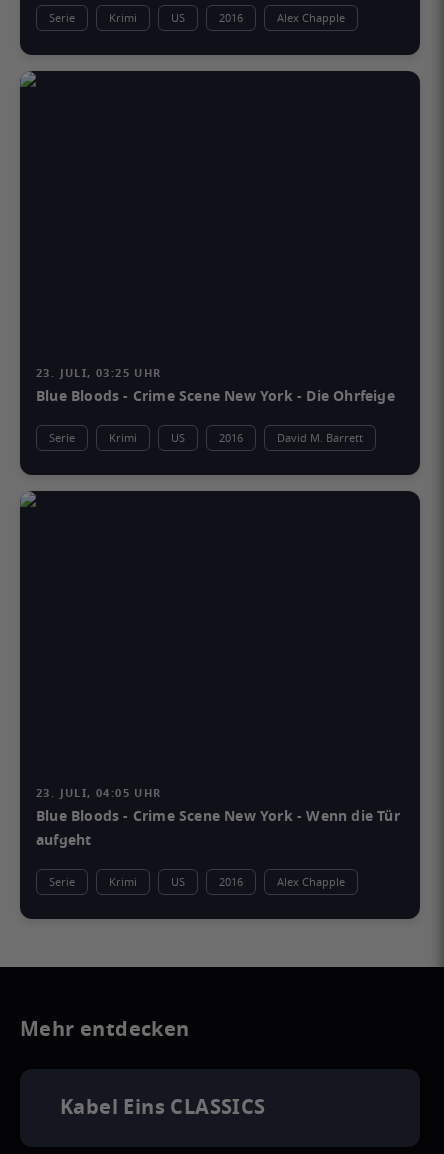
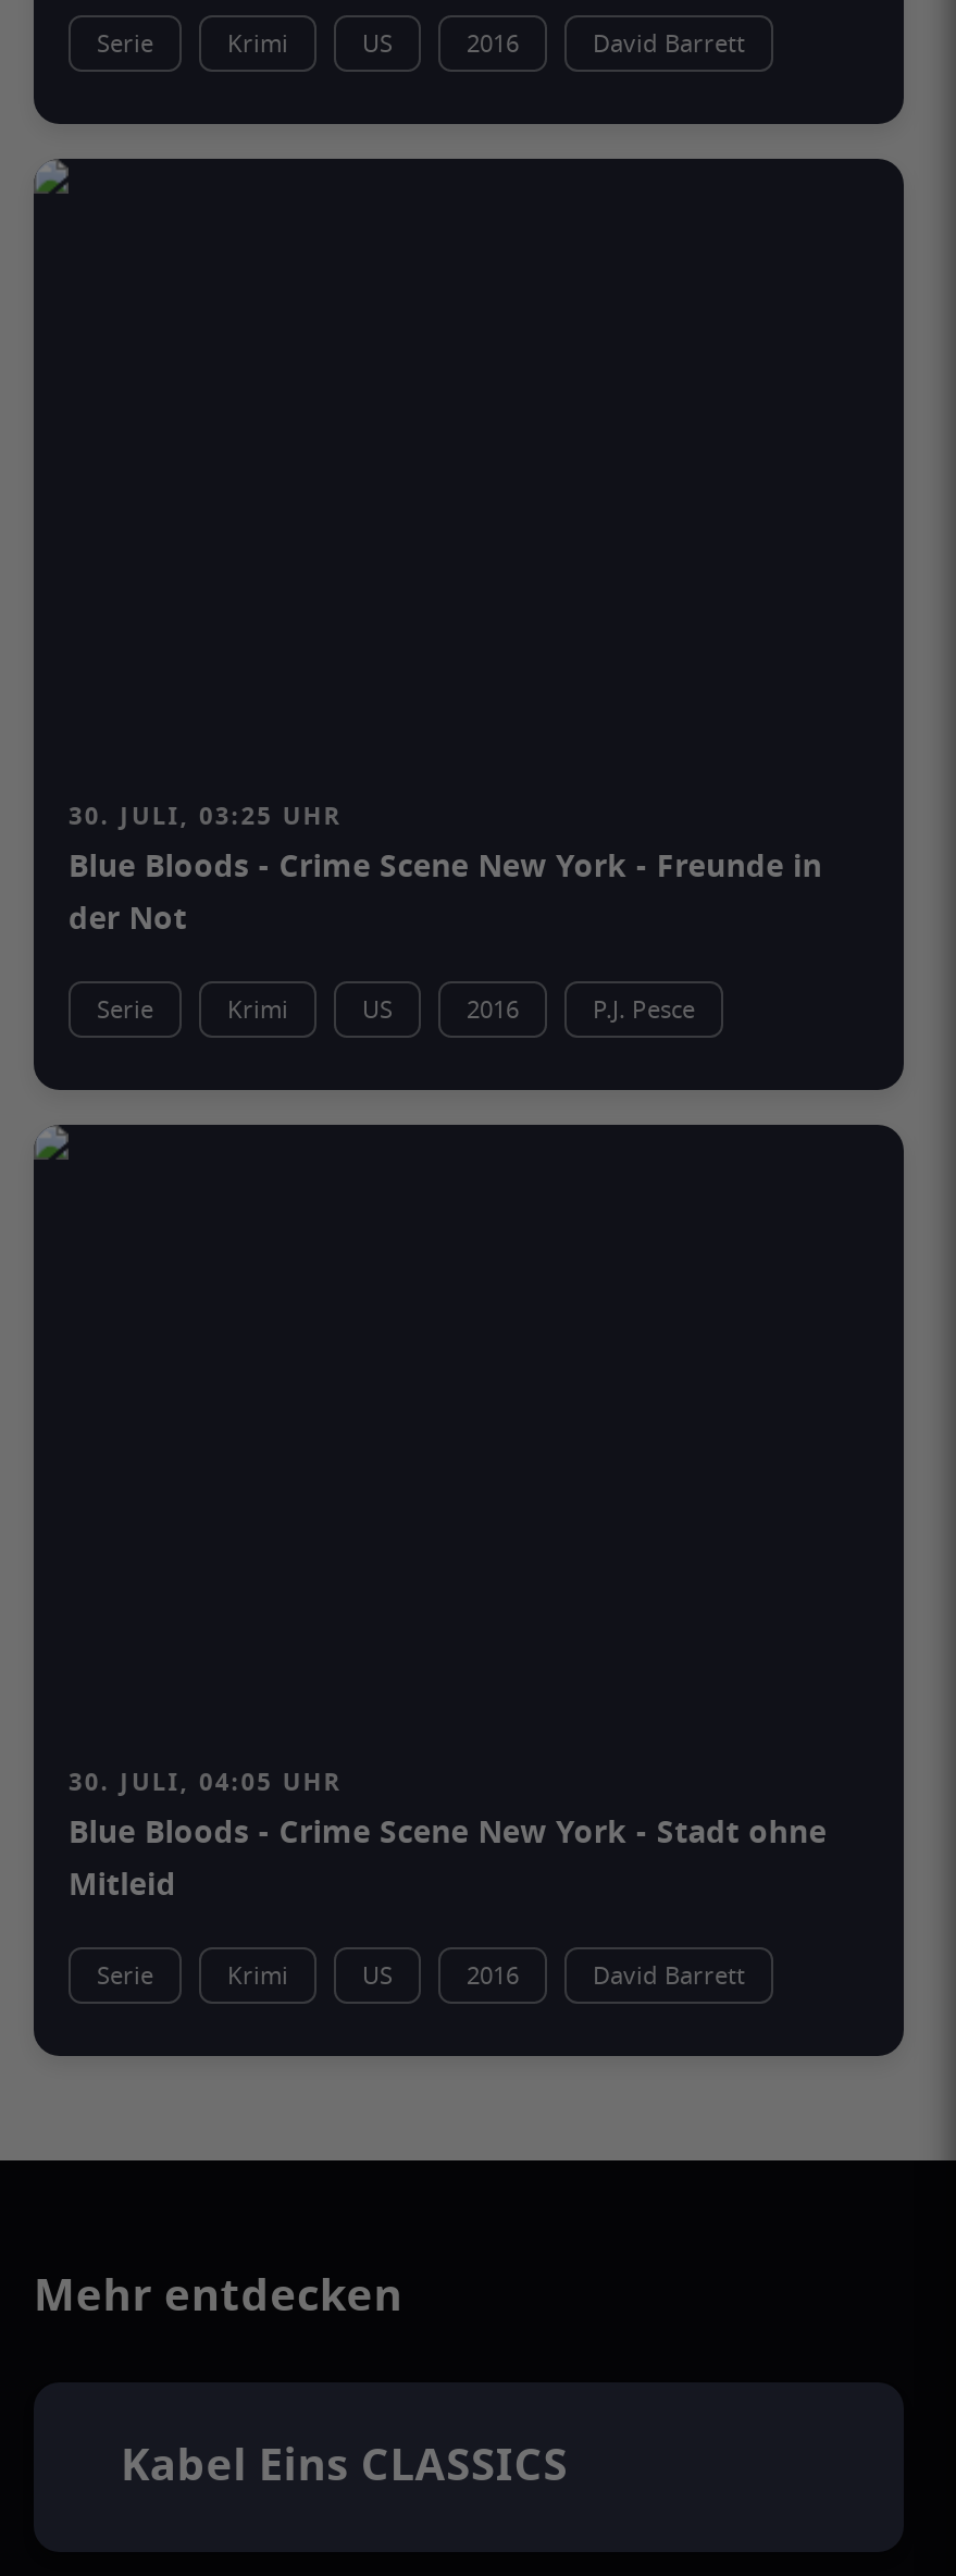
[277,10,345,26] Alex Chapple -> [593,26,745,61] David Barrett
[36,365,395,407] 23. JULI, 03:25 UHR | Blue Bloods - Crime Scene New York - Die Ohrfeige -> [69,798,822,942] 30. JULI, 03:25 UHR | Blue Bloods - Crime Scene New York - Freunde in | der Not
[277,430,363,446] David M. Barrett -> [593,992,695,1027] P.J. Pesce
[36,785,400,851] 23. JULI, 04:05 UHR | Blue Bloods - Crime Scene New York - Wenn die Tür | aufgeht -> [69,1764,826,1908] 30. JULI, 04:05 UHR | Blue Bloods - Crime Scene New York - Stadt ohne | Mitleid
[277,874,345,890] Alex Chapple -> [593,1958,745,1993] David Barrett

